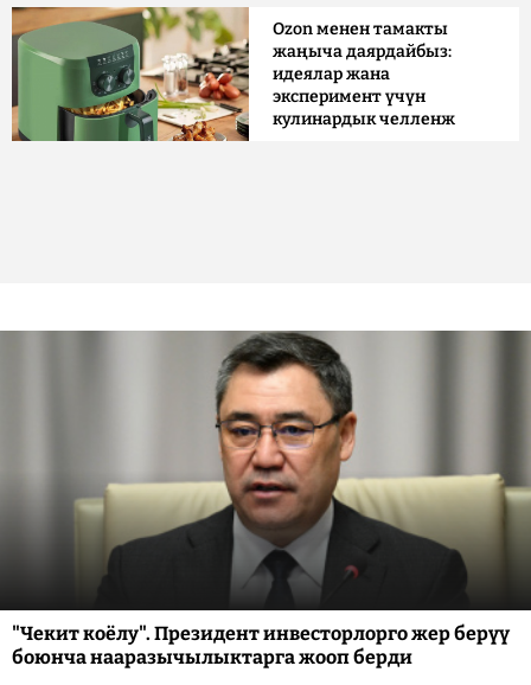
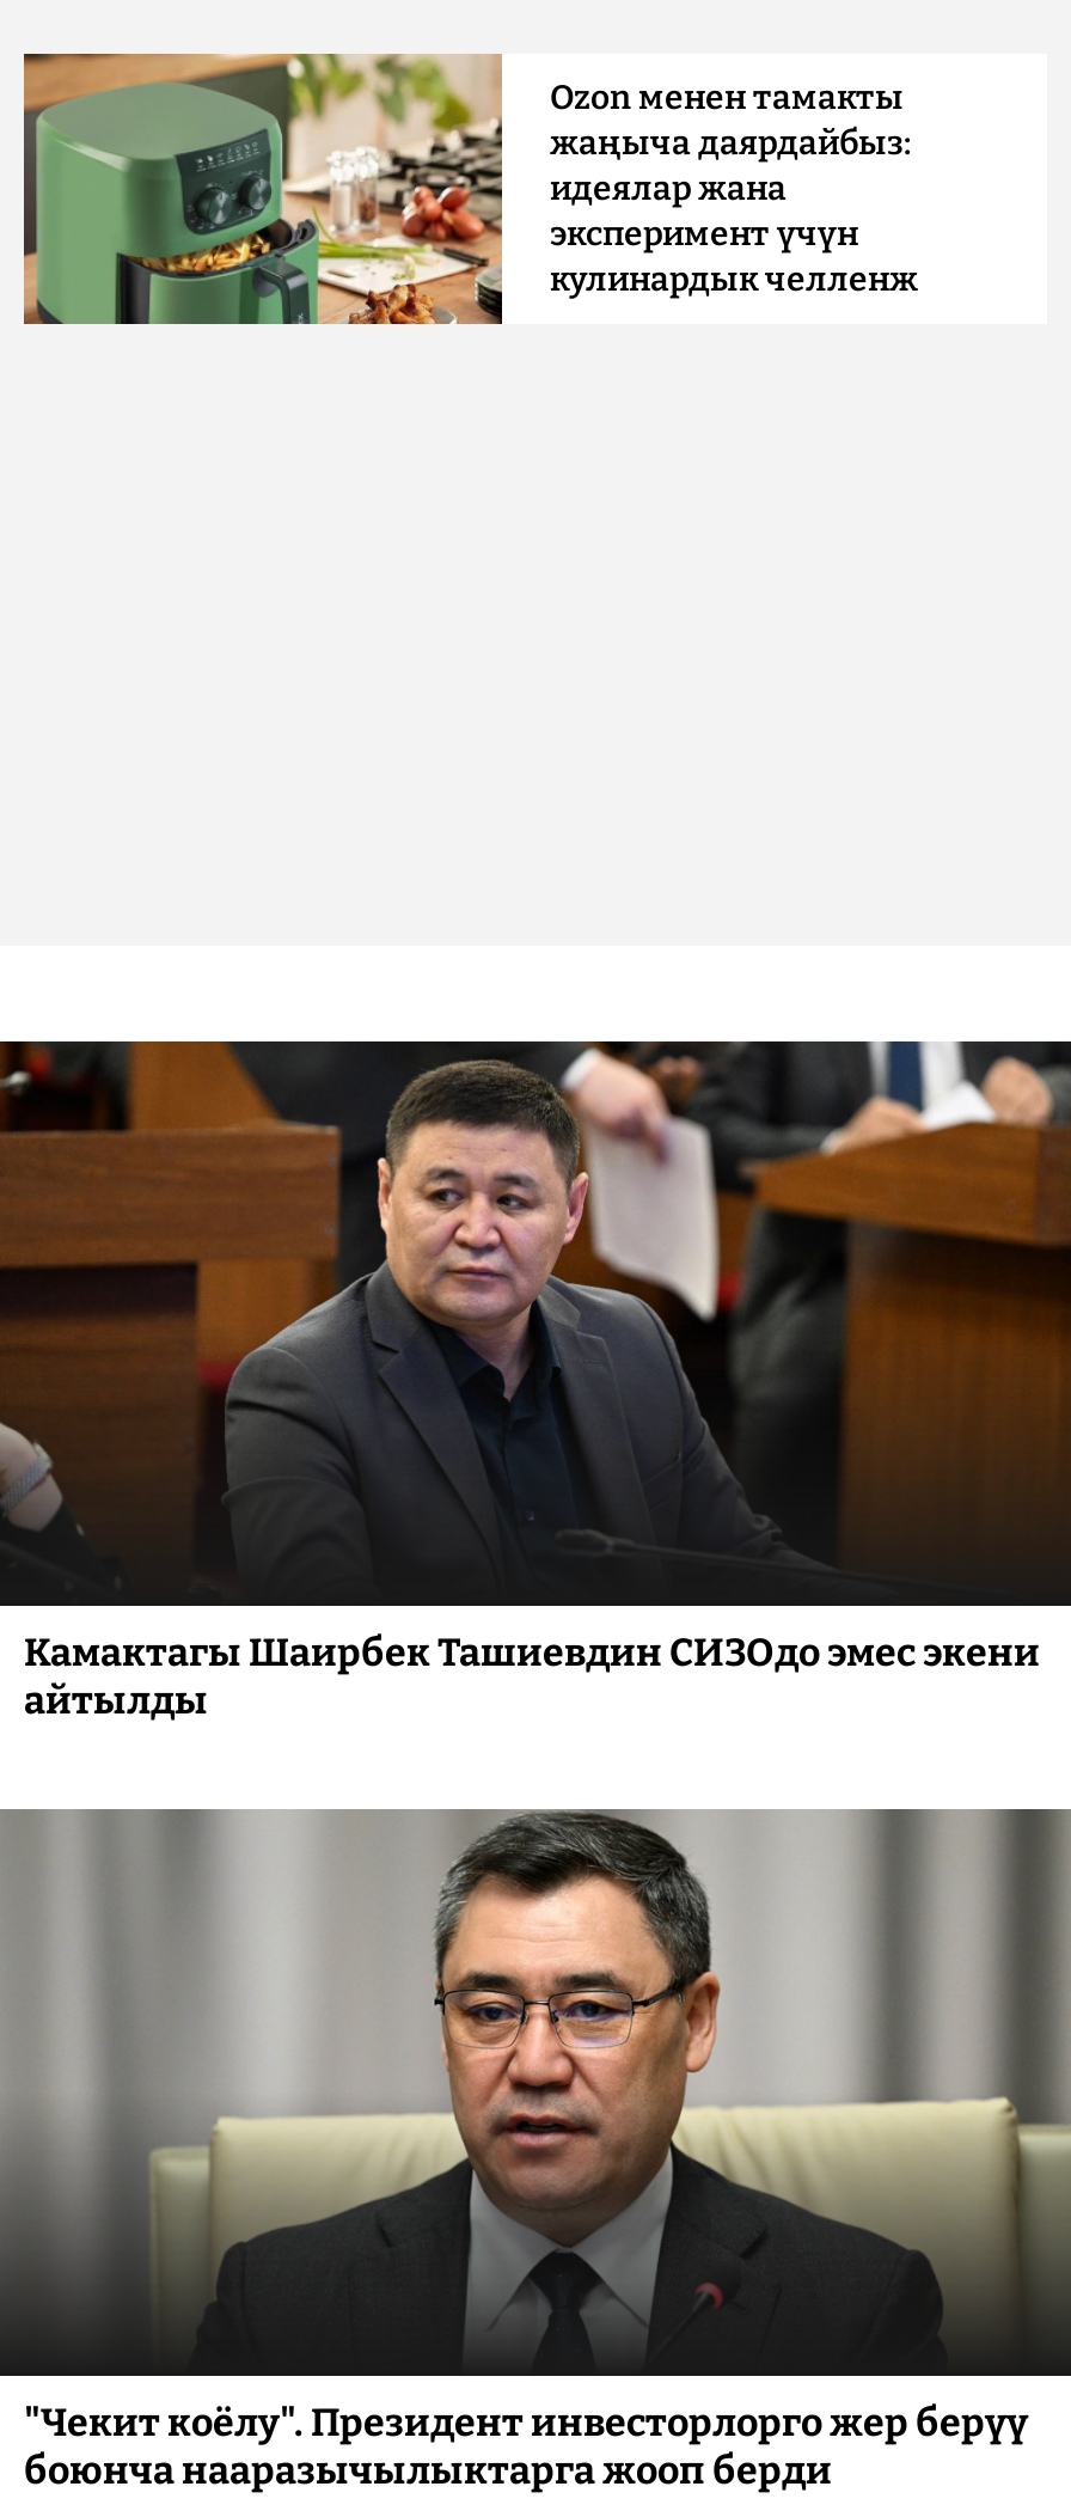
none -> [7,1039,1064,1724] [image] | Камактагы Шаирбек Ташиевдин СИЗОдо эмес экени | айтылды

